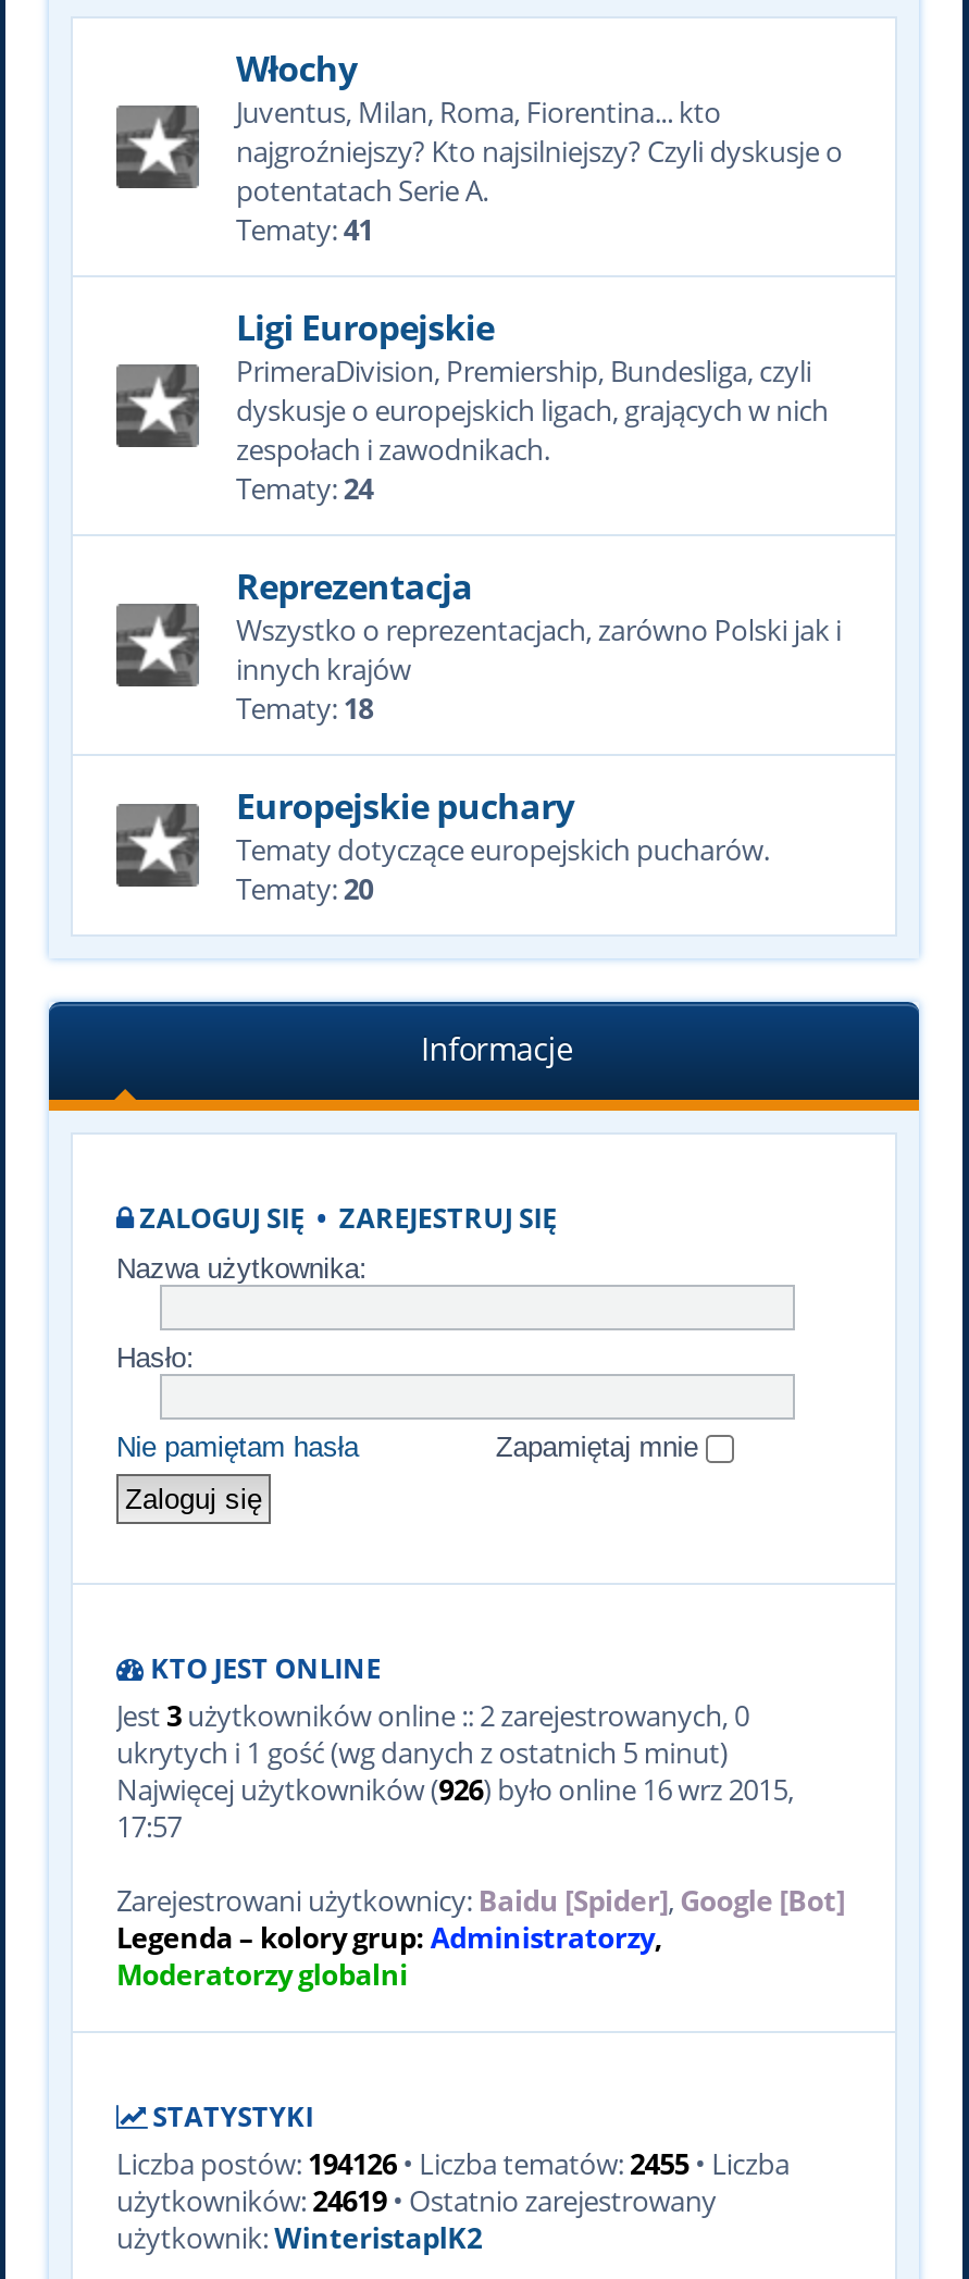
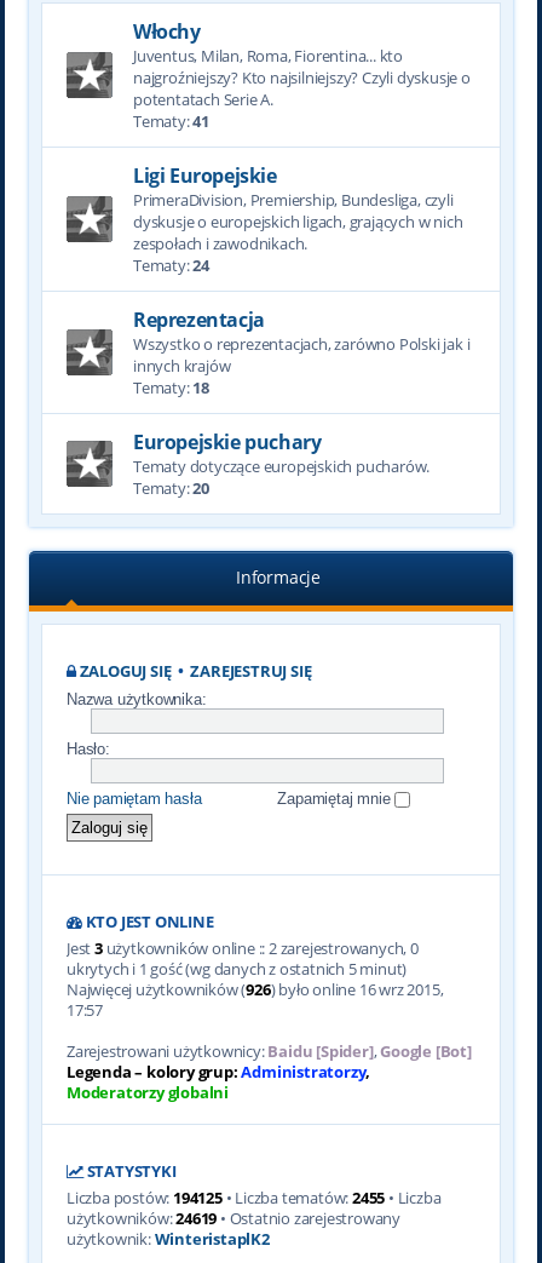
[116,2143,789,2182] Liczba postów: 194126 • Liczba tematów: 2455 • Liczba -> [67,1186,441,1208] Liczba postów: 194125 • Liczba tematów: 2455 • Liczba

